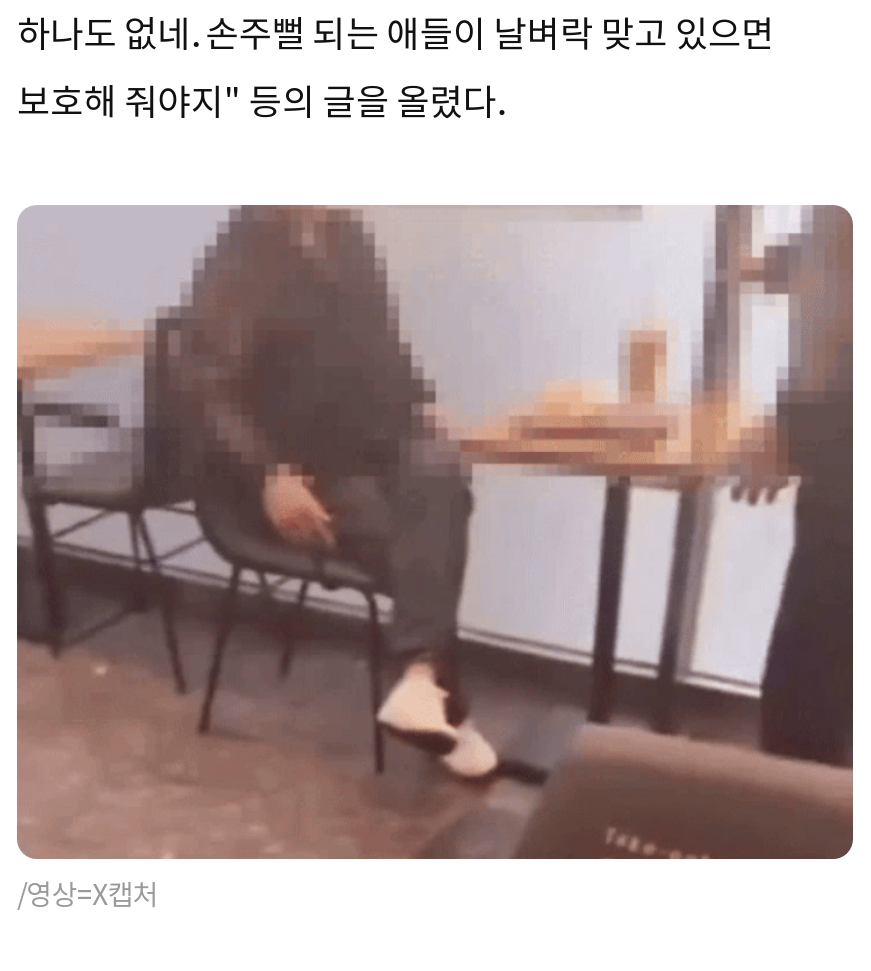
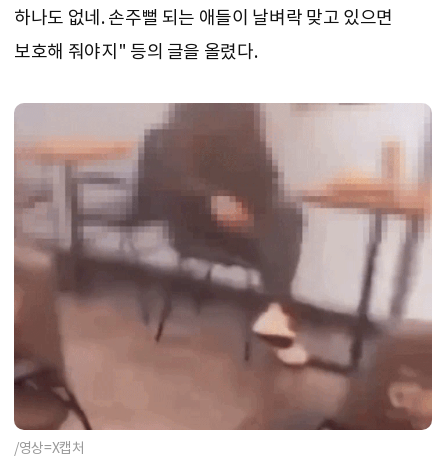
[15,205,855,861] [image] -> [13,103,433,430] [image]

